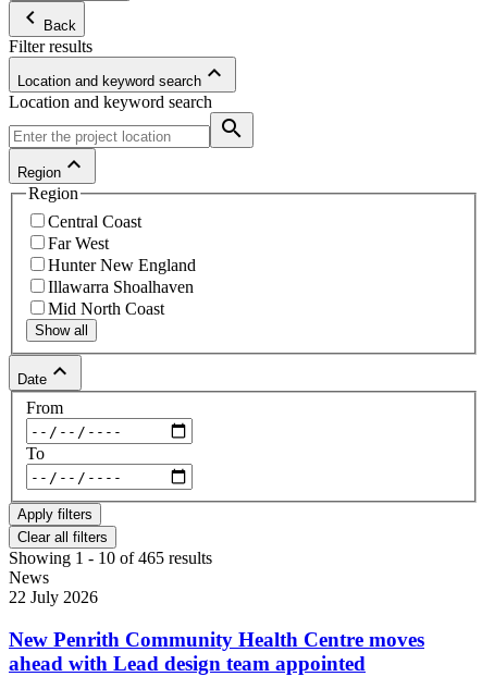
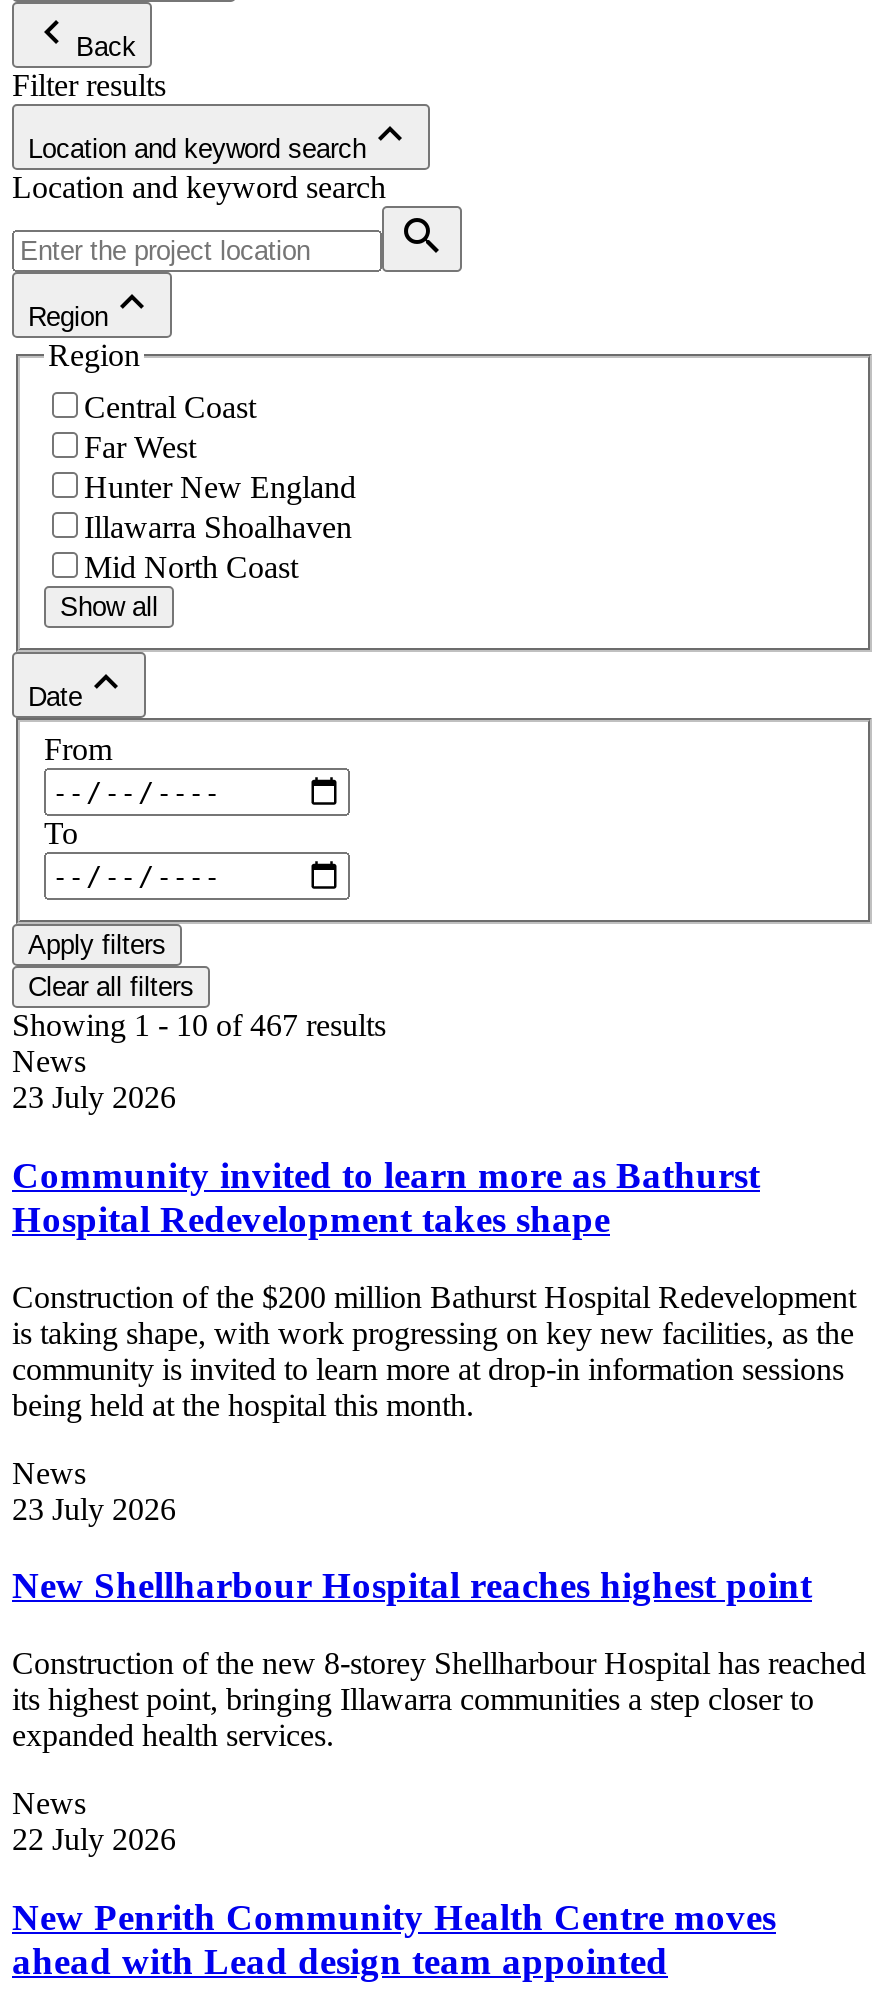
[9,549,212,567] Showing 1 - 10 of 465 results -> [12,1008,866,1752] Showing 1 - 10 of 467 results | News | 23 July 2026 | Community invited to learn more as Bathurst | Hospital Redevelopment takes shape | Construction of the $200 million Bathurst Hospital Redevelopment | is taking shape, with work progressing on key new facilities, as the | community is invited to learn more at drop-in information sessions | being held at the hospital this month. | News | 23 July 2026 | New Shellharbour Hospital reaches highest point | Construction of the new 8-storey Shellharbour Hospital has reached | its highest point, bringing Illawarra communities a step closer to | expanded health services.

